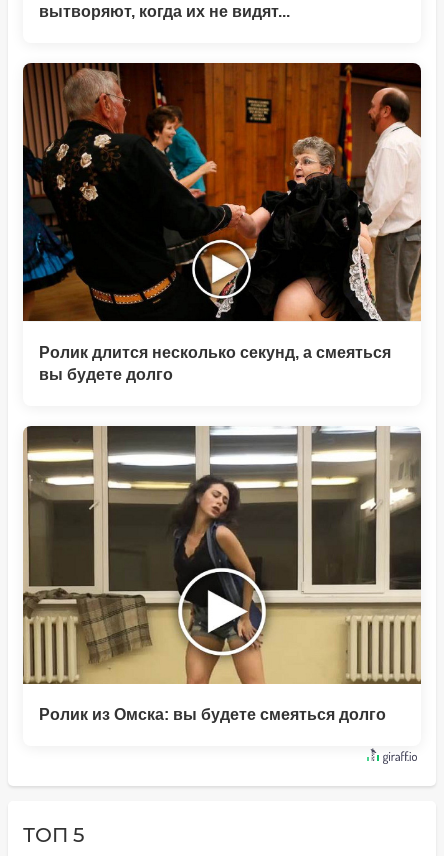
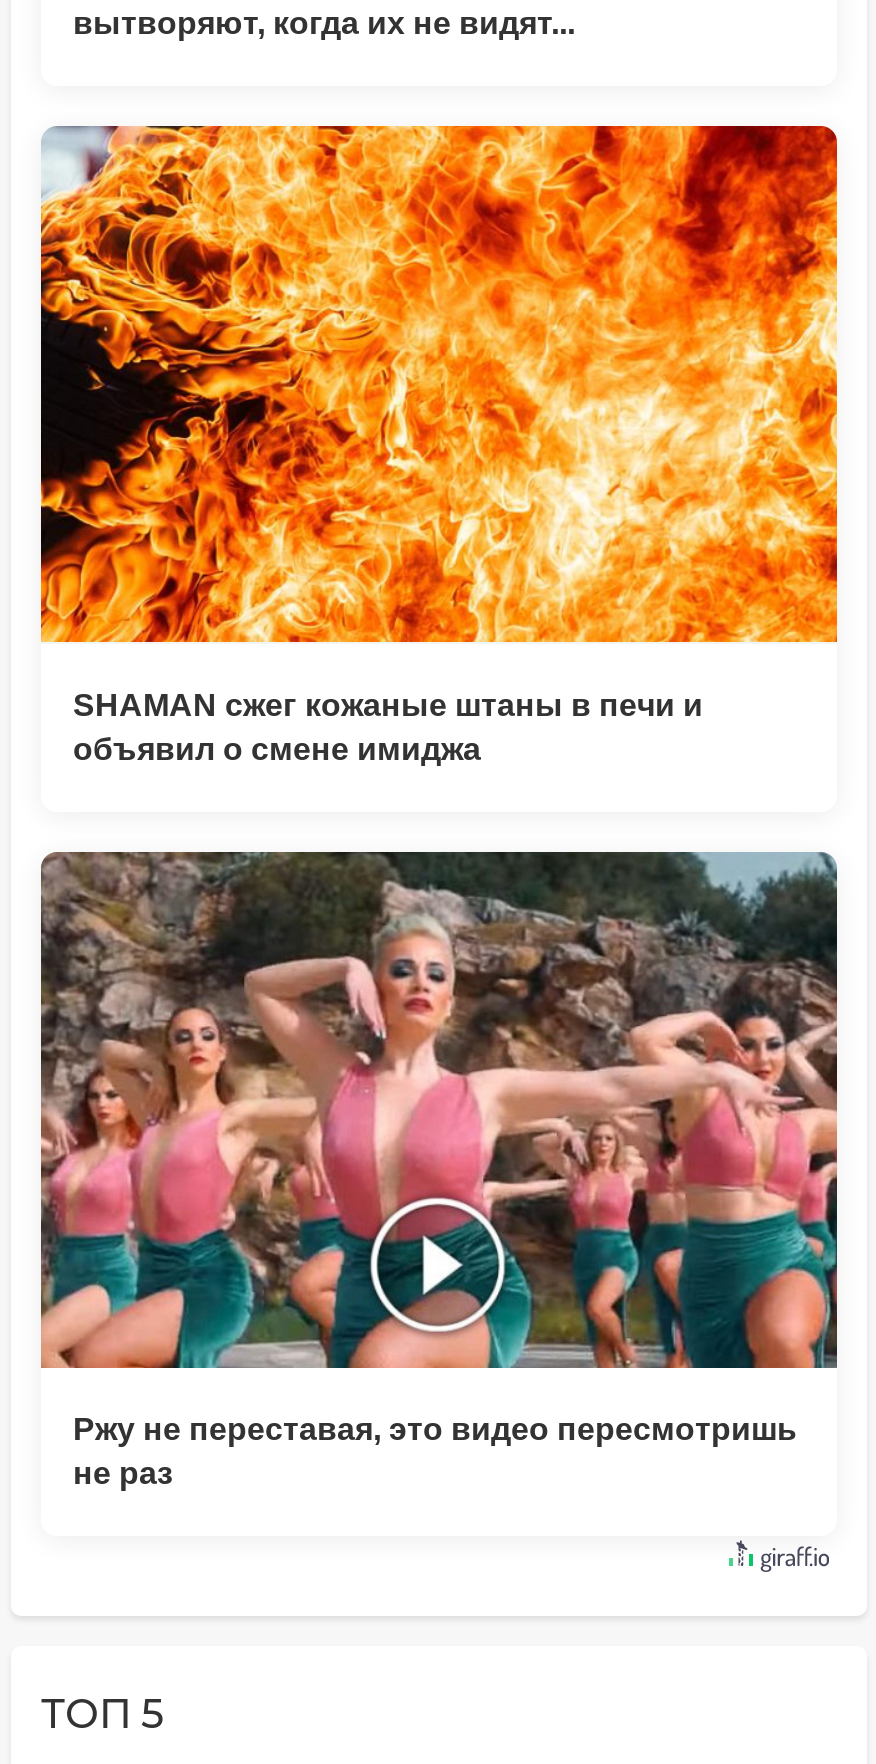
[22,62,422,383] [image] | Ролик длится несколько секунд, а смеяться | вы будете долго -> [39,124,839,765] [image] | SHAMAN сжег кожаные штаны в печи и | объявил о смене имиджа
[23,426,422,723] [image] | Ролик из Омска: вы будете смеяться долго -> [41,850,839,1491] [image] | Ржу не переставая, это видео пересмотришь | не раз

